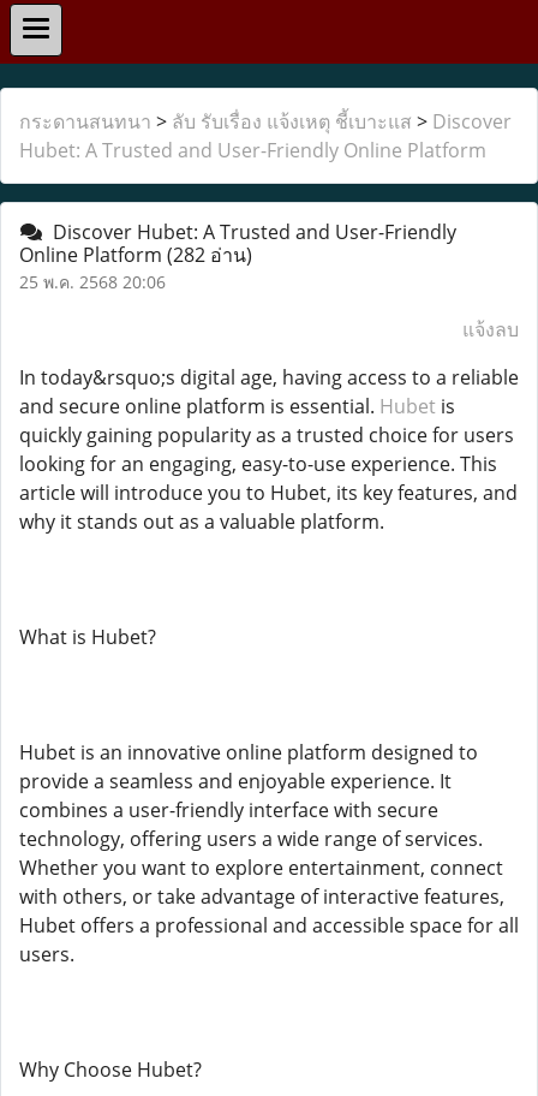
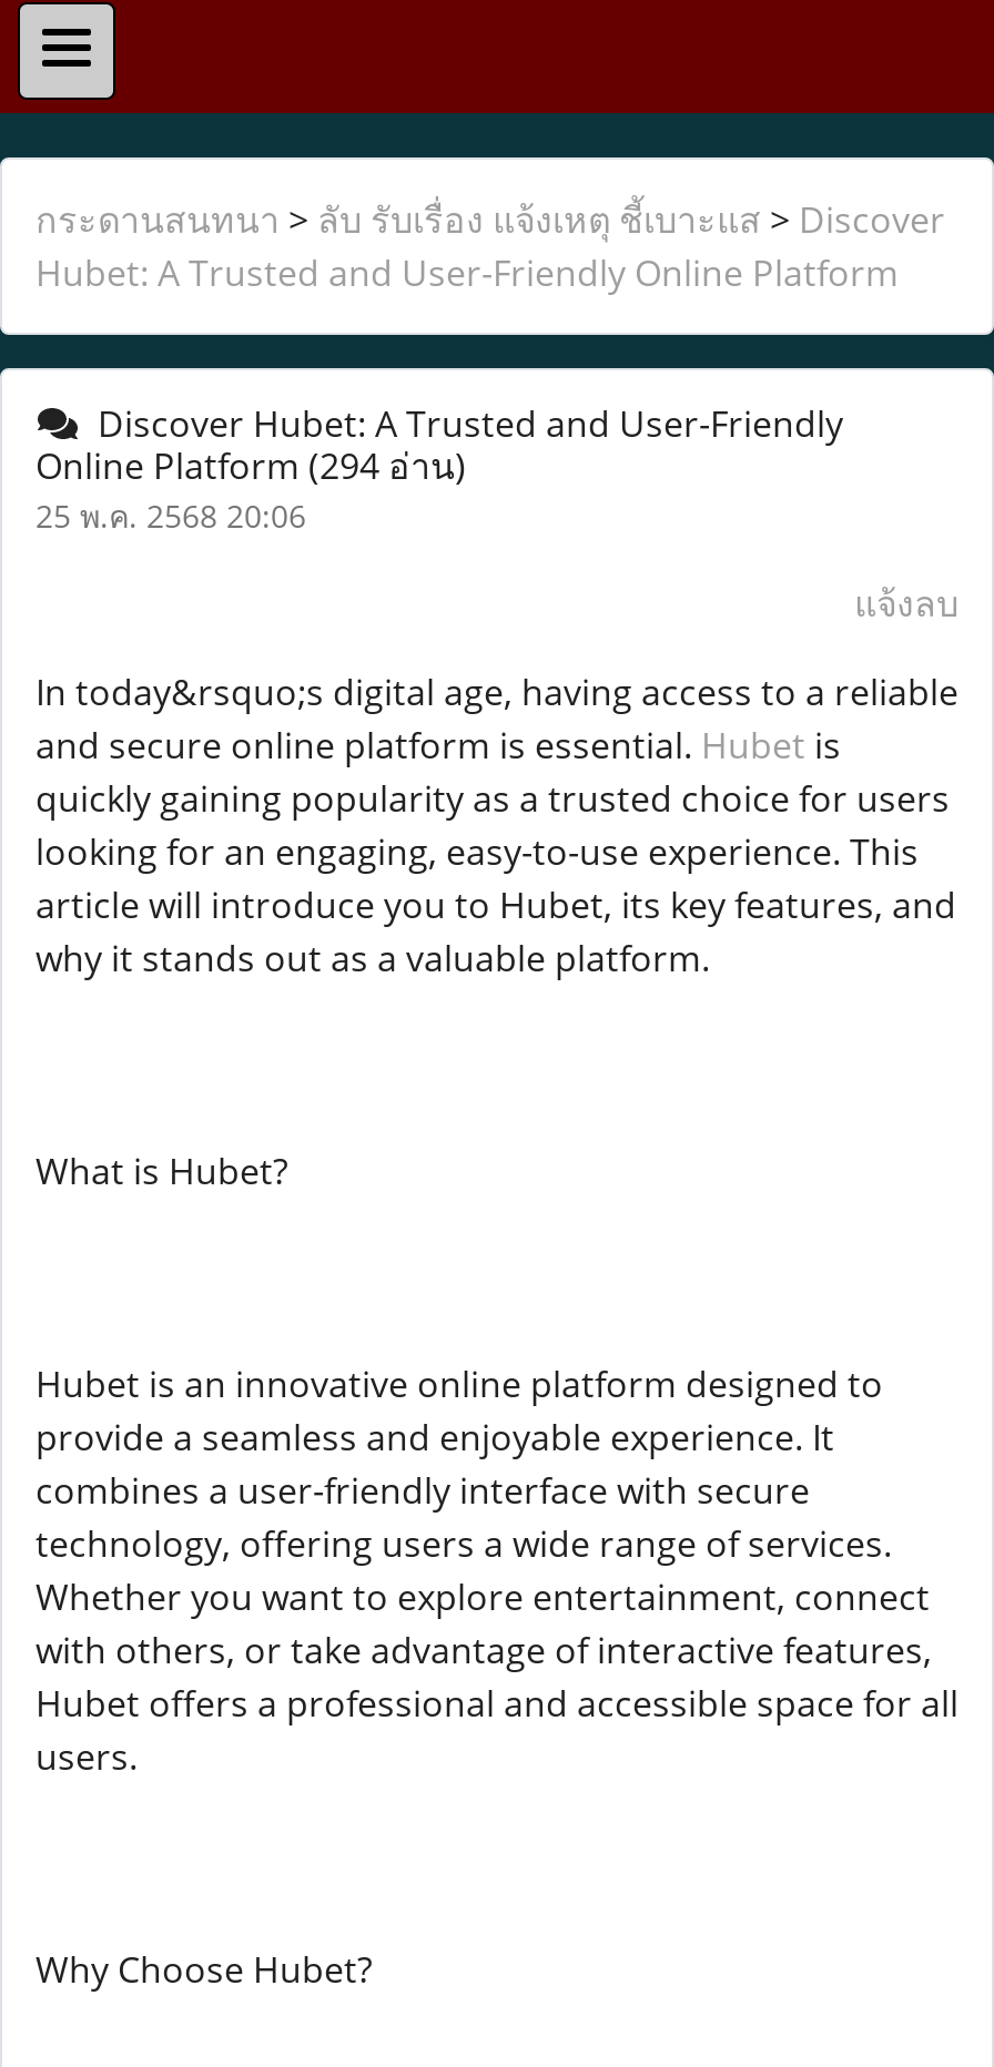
[19,242,252,268] Online Platform (282 อ่าน) -> [35,441,466,490] Online Platform (294 อ่าน)

